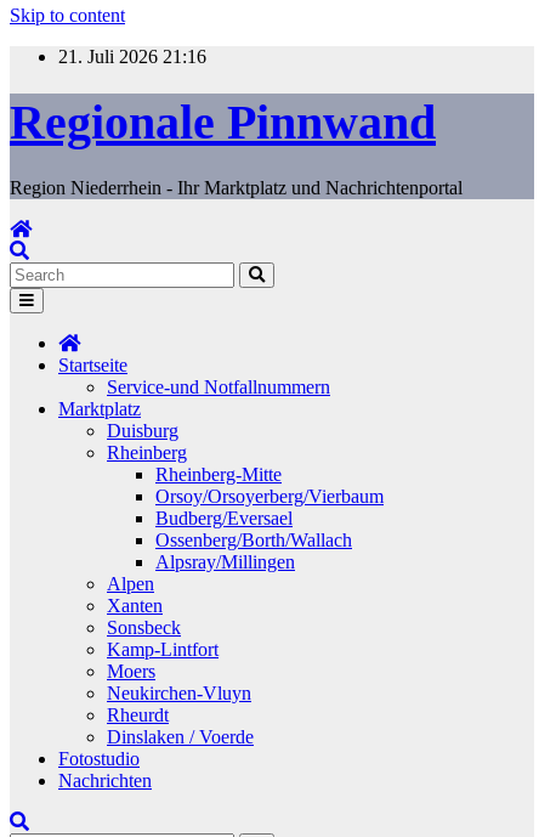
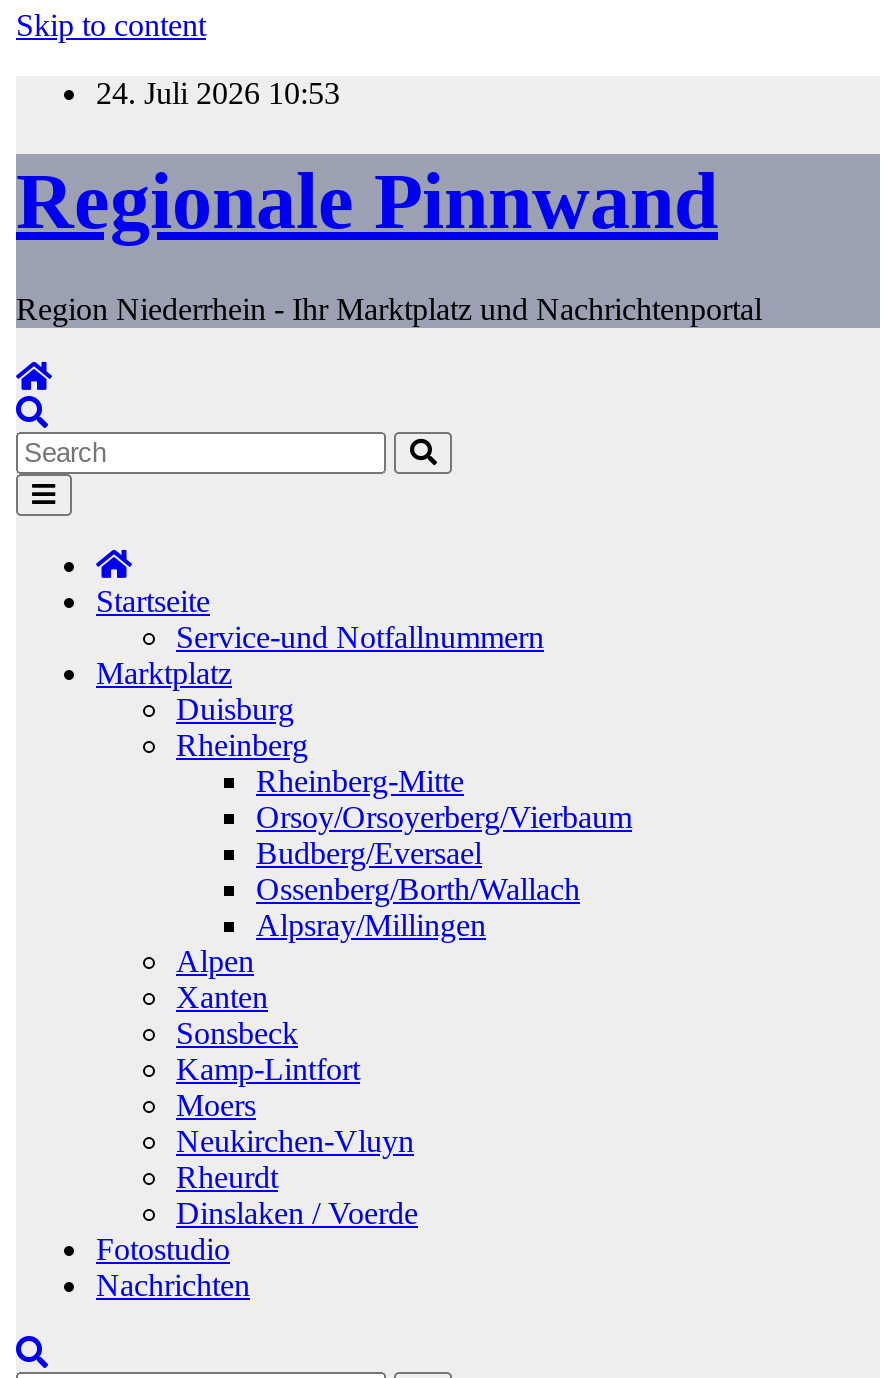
[58,46,206,67] 21. Juli 2026 21:16 -> [96,76,340,110] 24. Juli 2026 10:53

